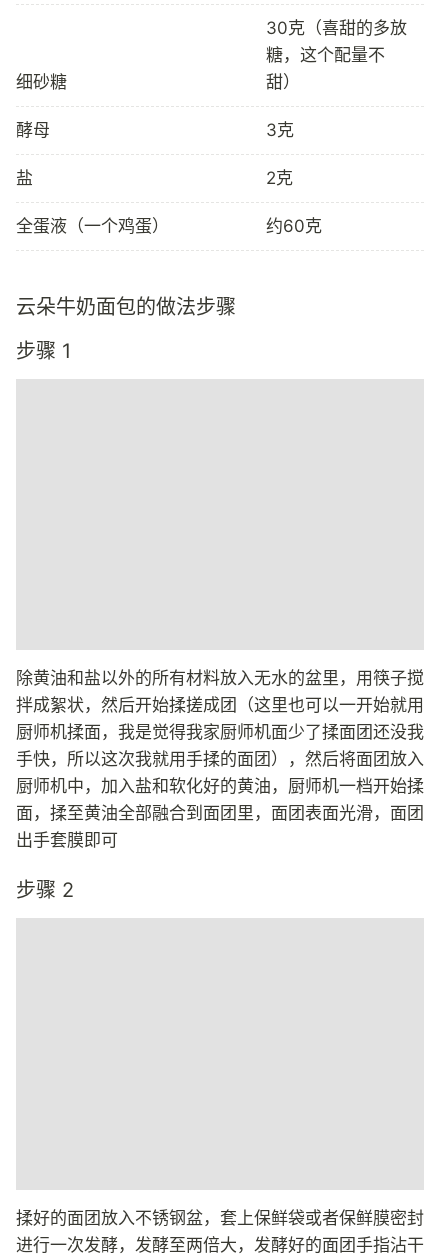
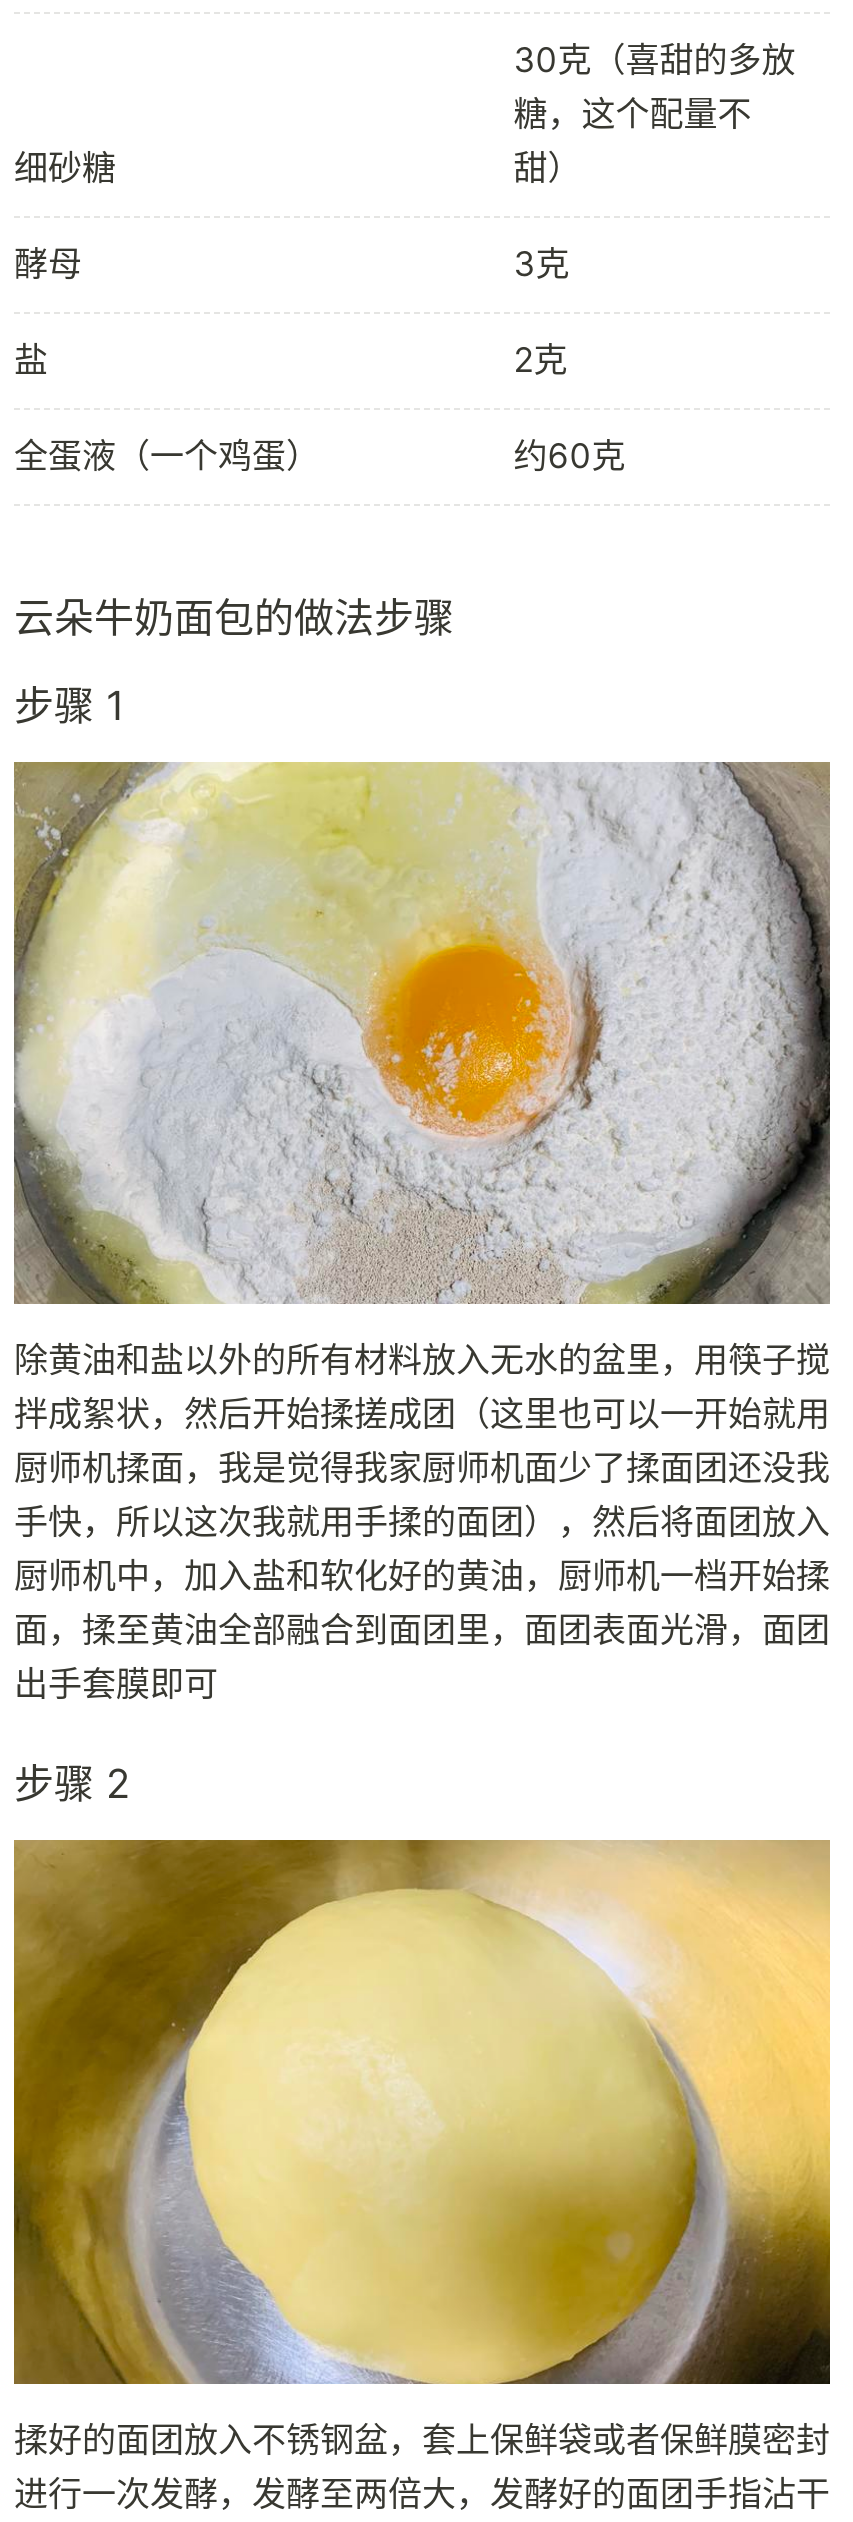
none -> [12,760,832,1306] [image]
none -> [12,1838,832,2386] [image]

